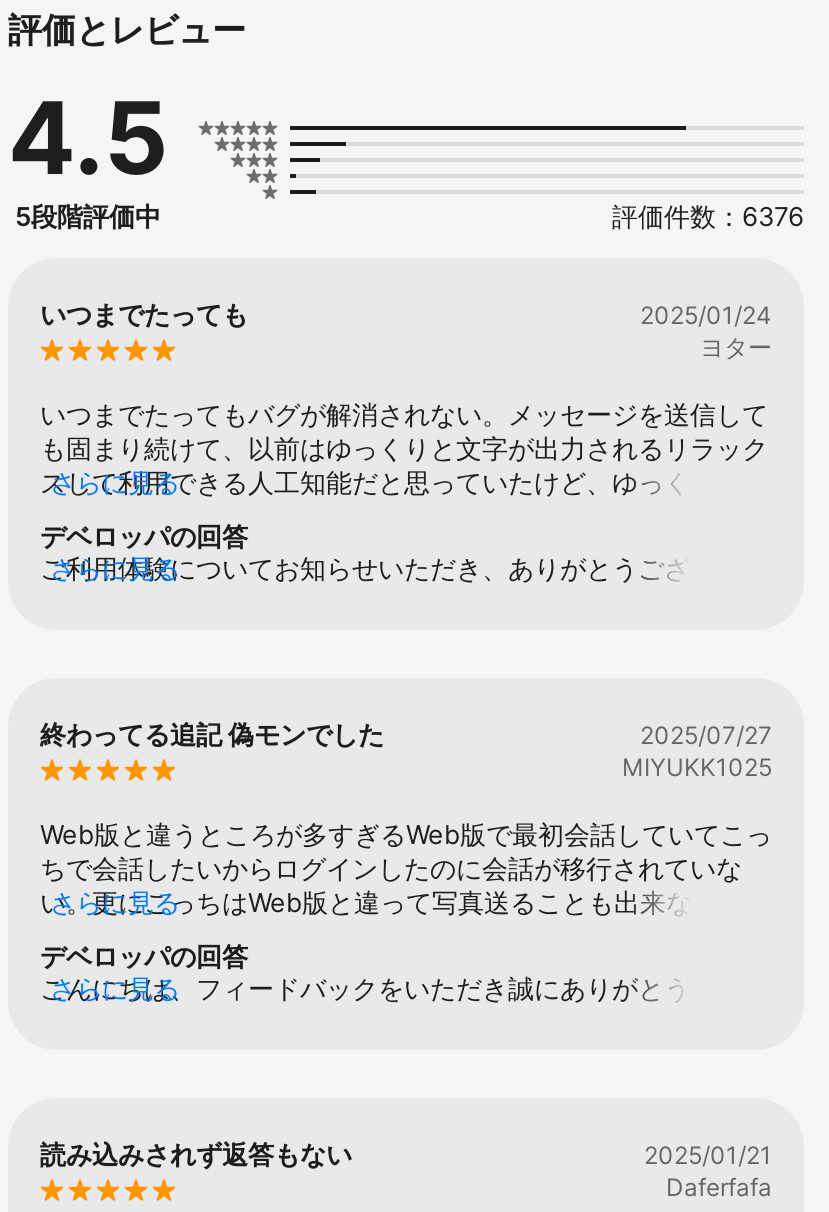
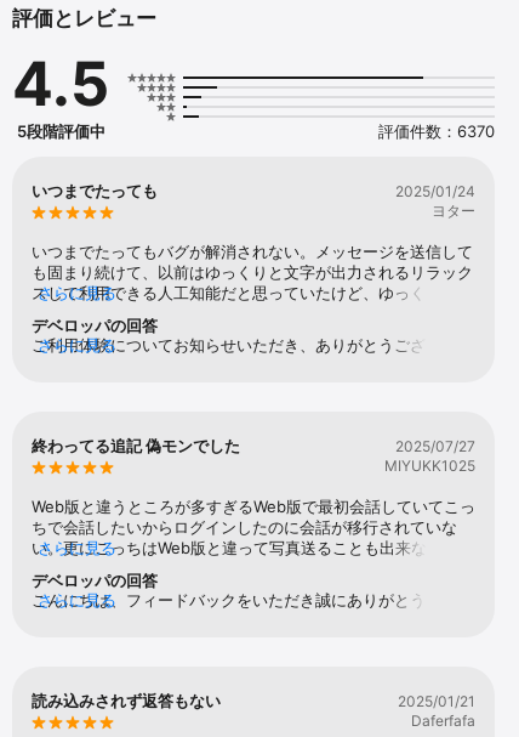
[612,200,804,232] 評価件数：6376 -> [378,121,495,141] 評価件数：6370

